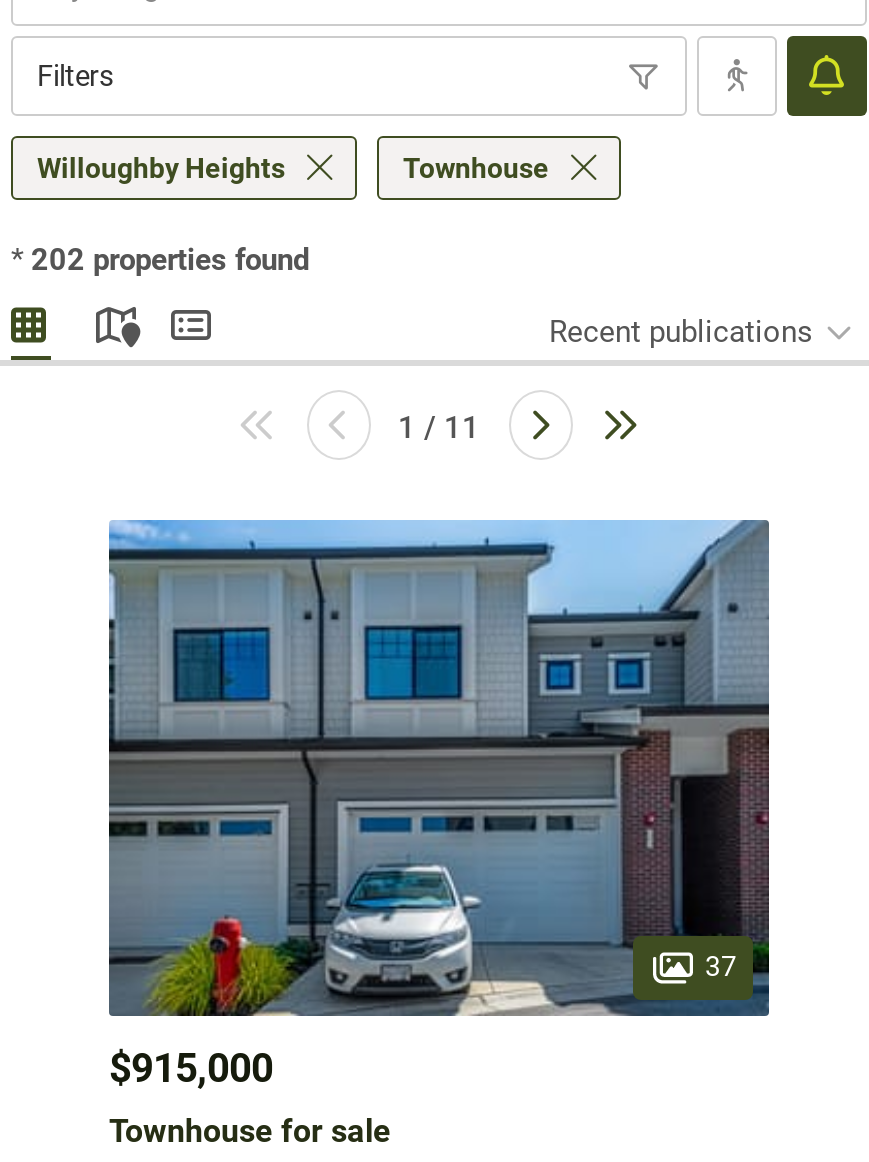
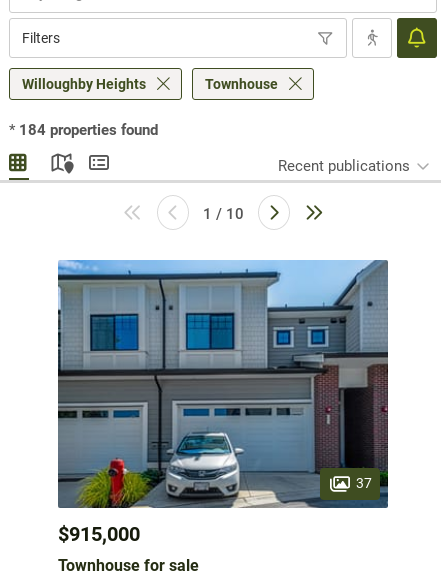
[11,242,309,278] * 202 properties found -> [9,121,158,139] * 184 properties found
[398,410,480,446] 1 / 11 -> [202,205,243,223] 1 / 10

